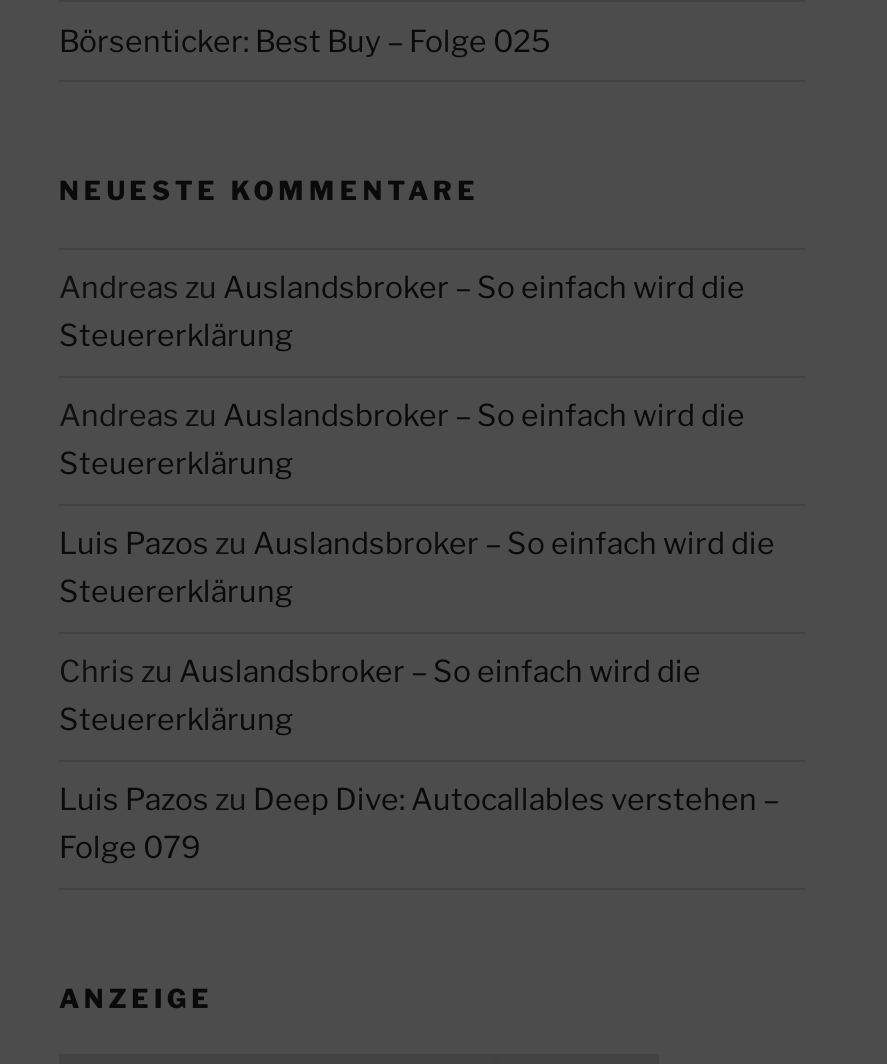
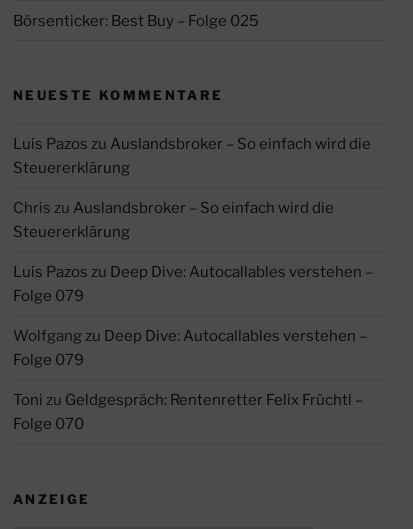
[59,270,745,482] Andreas zu Auslandsbroker – So einfach wird die | Steuererklärung | Andreas zu Auslandsbroker – So einfach wird die | Steuererklärung -> none
moved [59,526,779,866] -> [13,135,373,305]: Luis Pazos zu Auslandsbroker – So einfach wird die | Steuererklärung | Chris zu Auslandsbroker – So einfach wird die | Steuererklärung | Luis Pazos zu Deep Dive: Autocallables verstehen – | Folge 079
none -> [13,327,367,433] Wolfgangzu Deep Dive: Autocallables verstehen – | Folge 079 | Toni zu Geldgespräch: Rentenretter Felix Früchtl – | Folge 070

